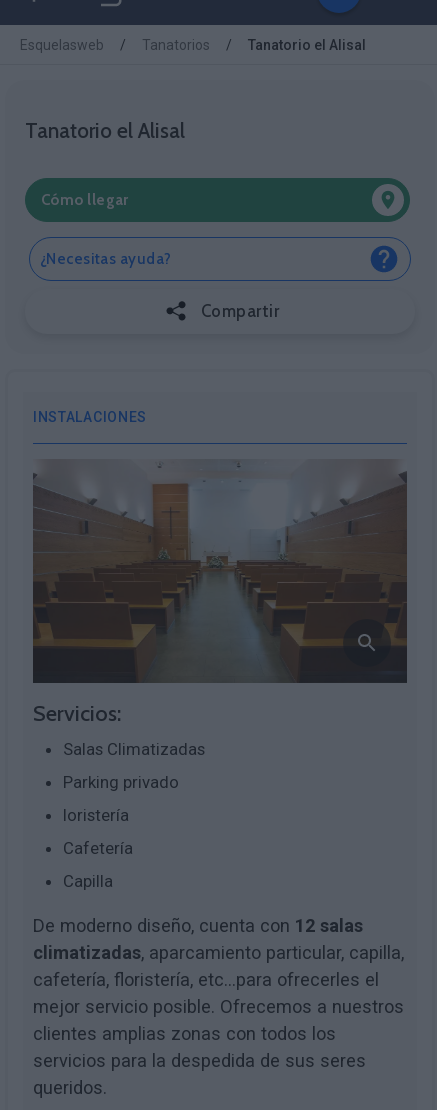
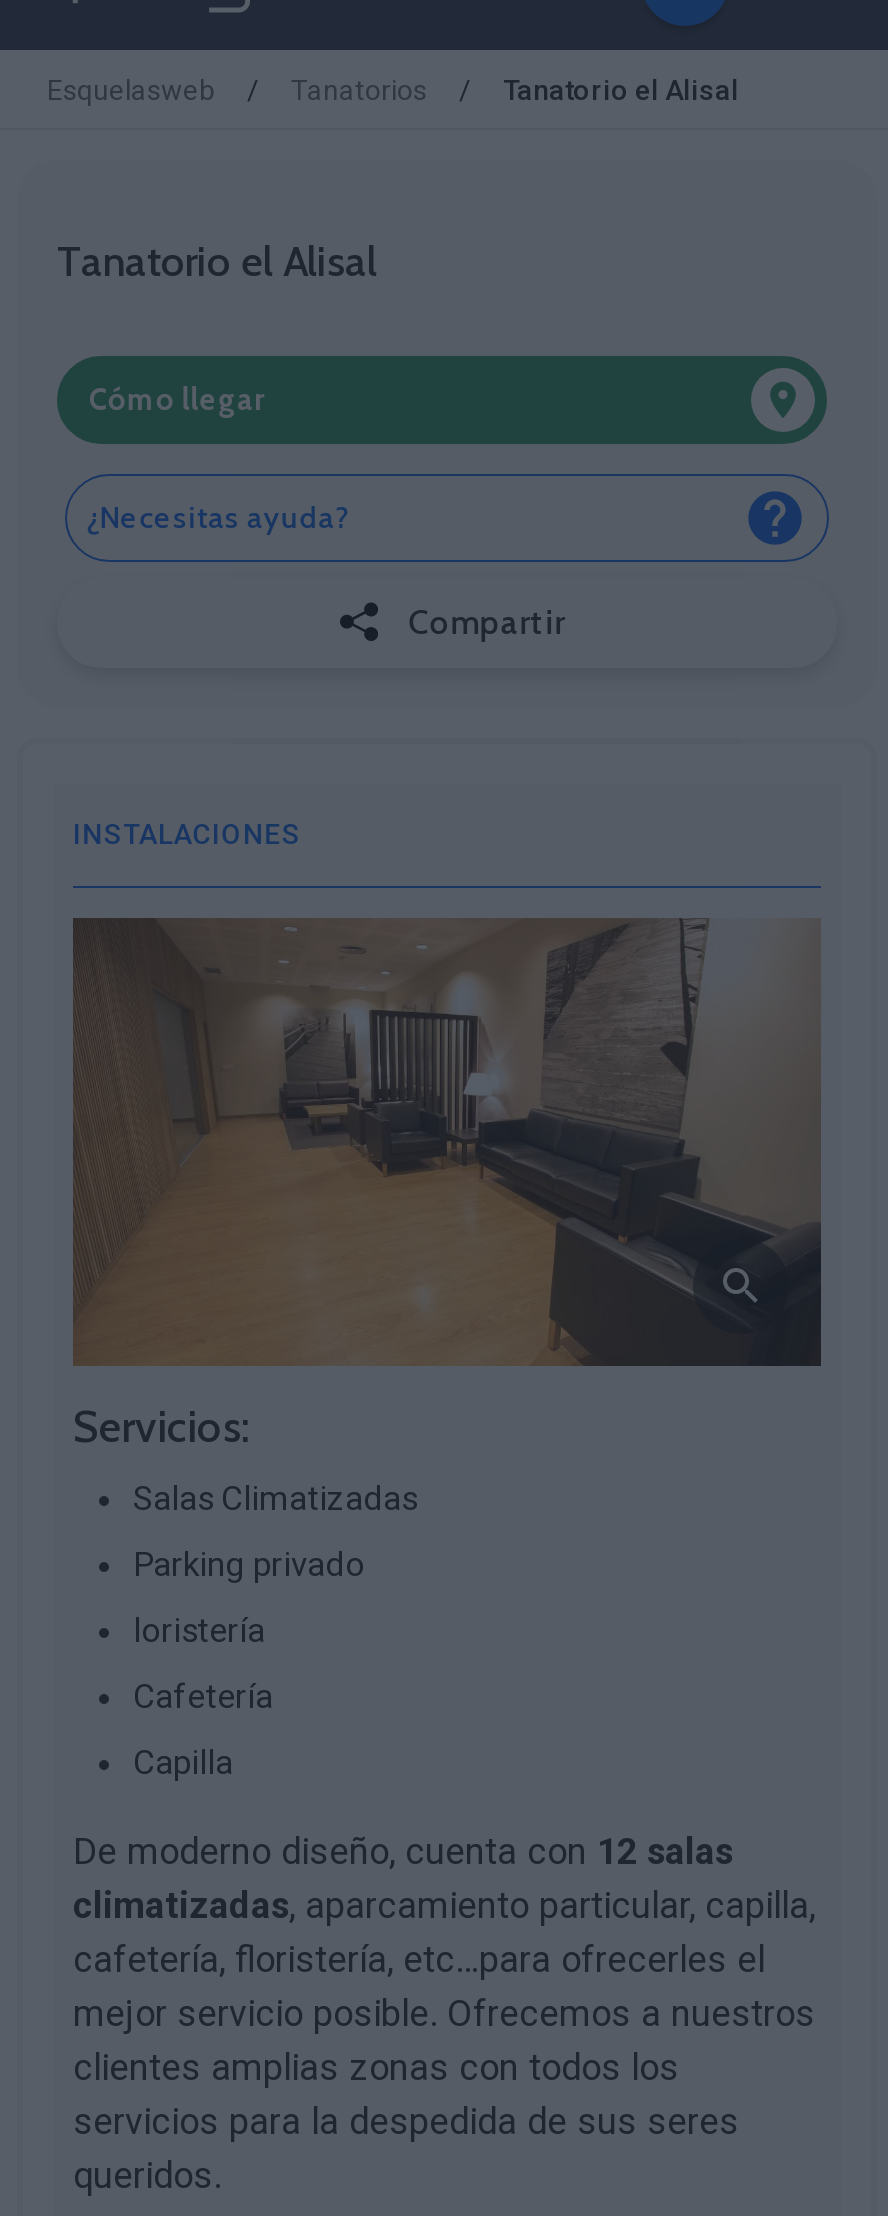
[32,459,407,684] [image] -> [71,916,821,1368] [image]

